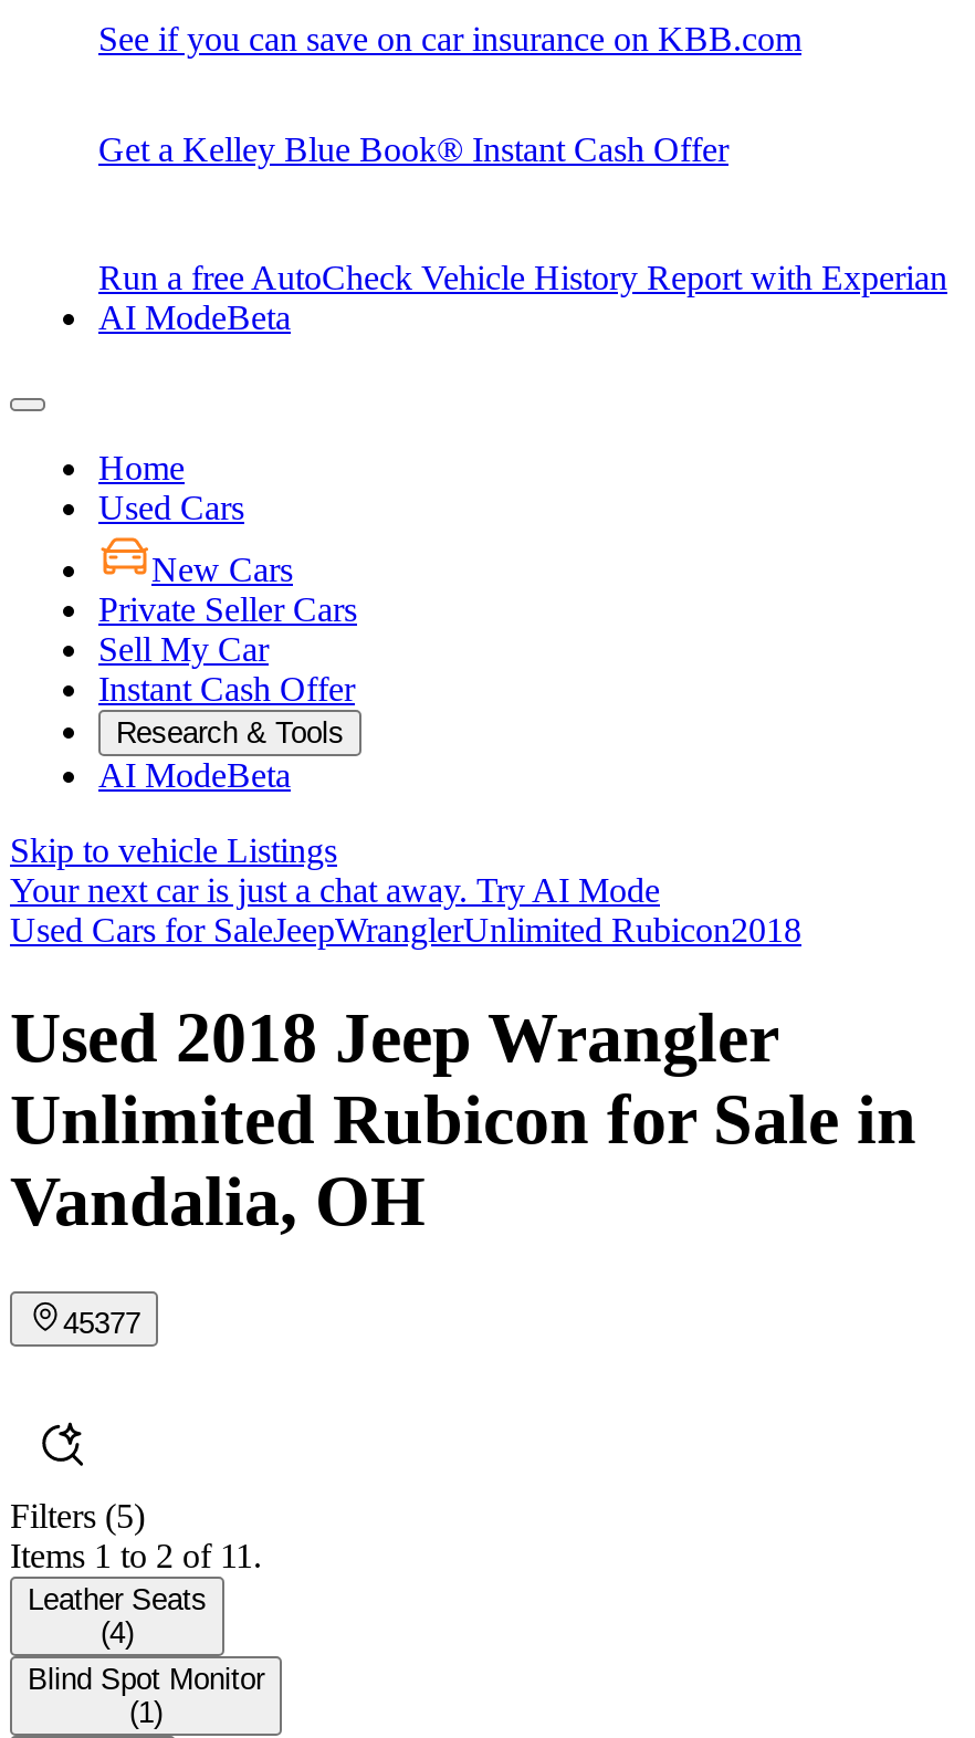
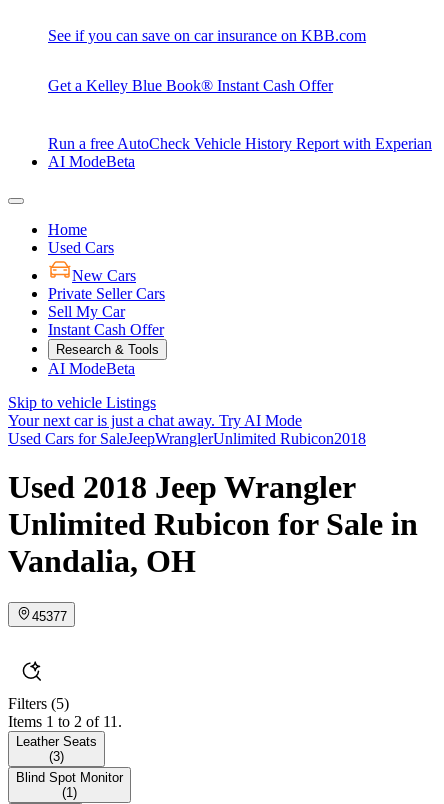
[101,1616,134,1649] (4) -> [49,749,64,764] (3)

